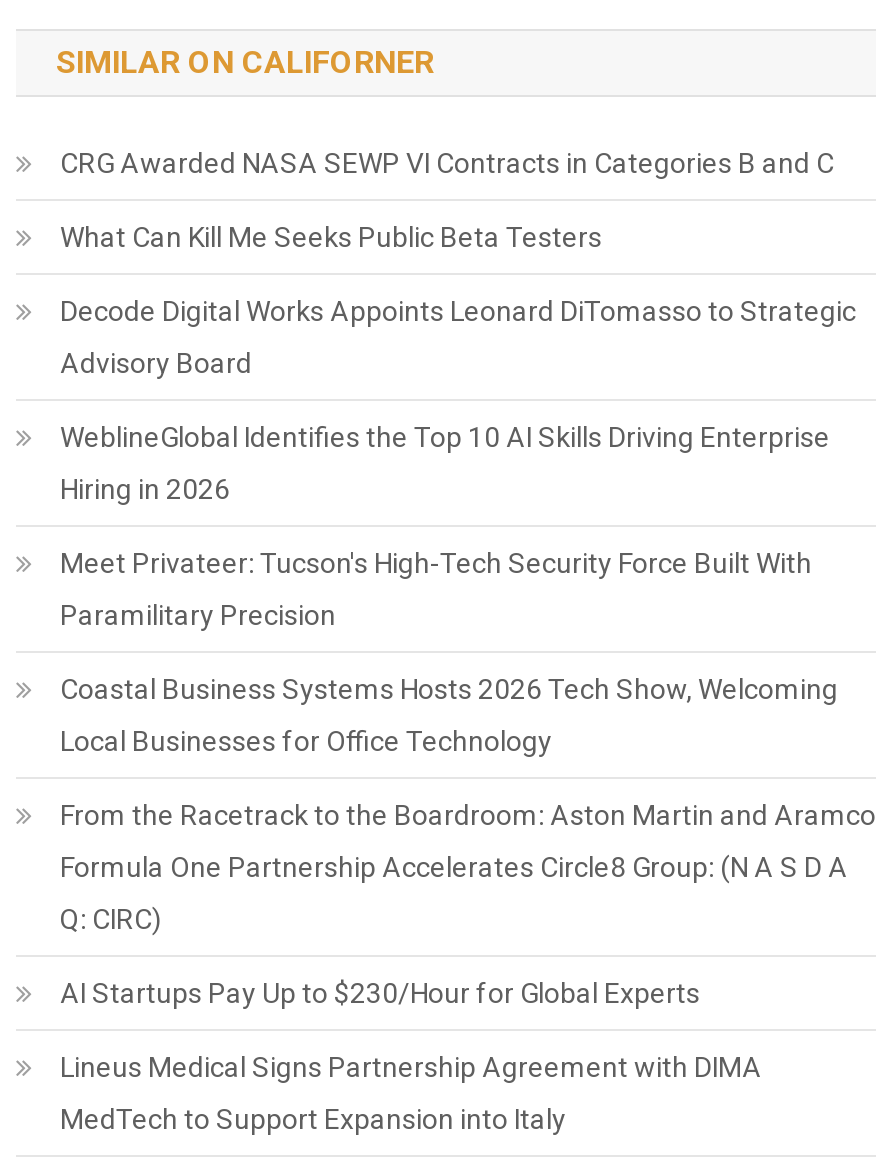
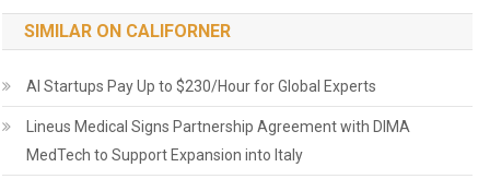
[60,147,876,935] CRG Awarded NASA SEWP VI Contracts in Categories B and C | What Can Kill Me Seeks Public Beta Testers | Decode Digital Works Appoints Leonard DiTomasso to Strategic | Advisory Board | WeblineGlobal Identifies the Top 10 AI Skills Driving Enterprise | Hiring in 2026 | Meet Privateer: Tucson's High-Tech Security Force Built With | Paramilitary Precision | Coastal Business Systems Hosts 2026 Tech Show, Welcoming | Local Businesses for Office Technology | From the Racetrack to the Boardroom: Aston Martin and Aramco | Formula One Partnership Accelerates Circle8 Group: (N A S D A | Q: CIRC) -> none

